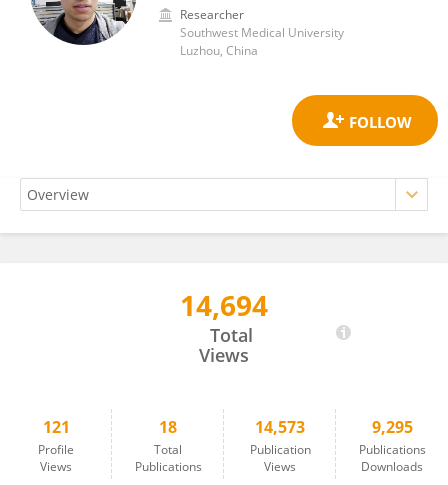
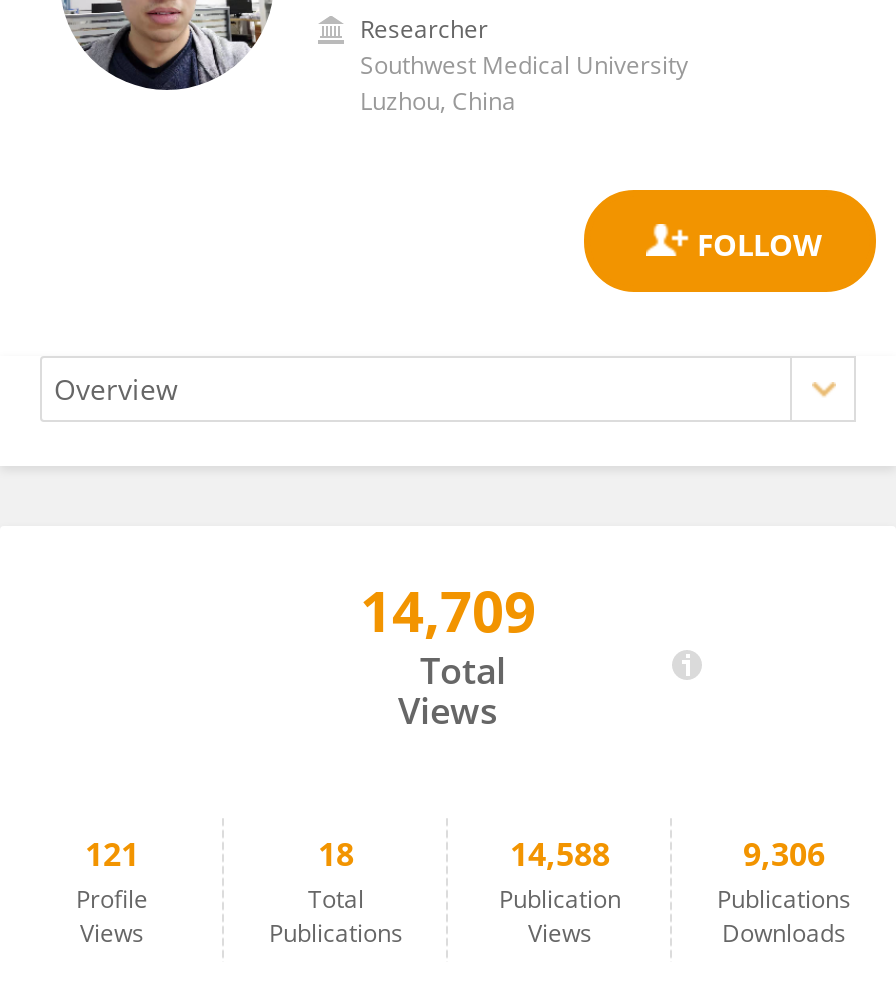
[180,286,268,324] 14,694 -> [360,572,536,648] 14,709
[255,416,305,438] 14,573 -> [510,832,610,876] 14,588
[371,416,412,438] 9,295 -> [743,832,825,876] 9,306

